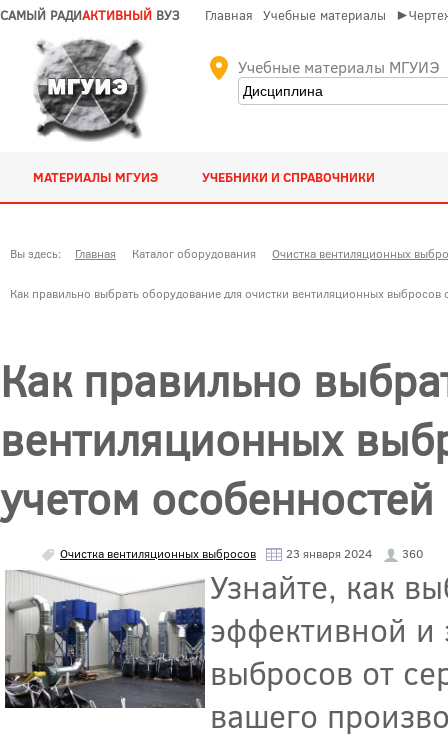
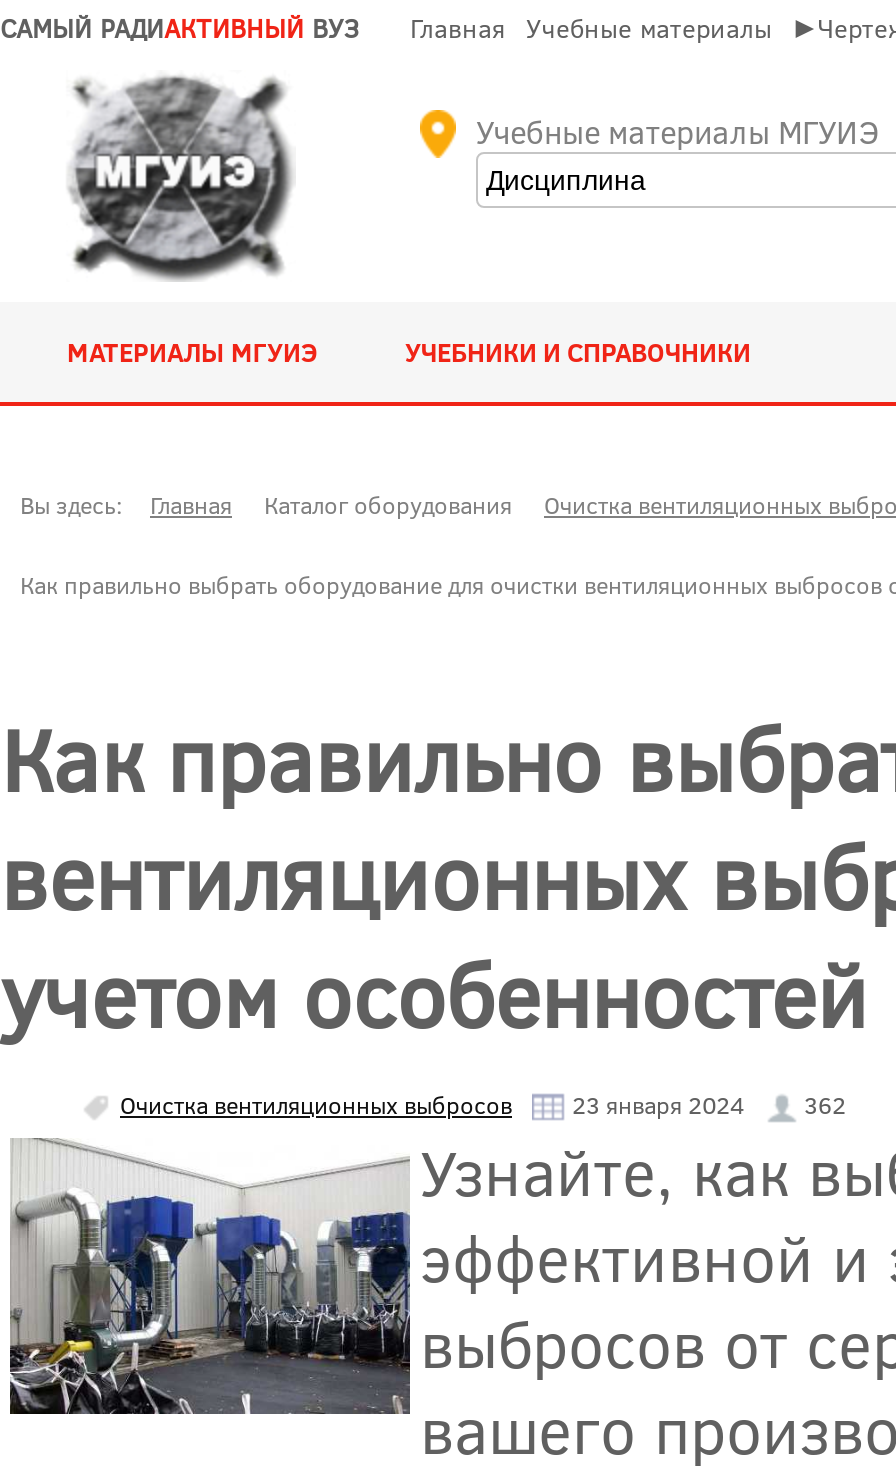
[60,545,423,561] Очистка вентиляционных выбросов 23 января 2024 360 -> [120,1088,846,1120] Очистка вентиляционных выбросов 23 января 2024 362

